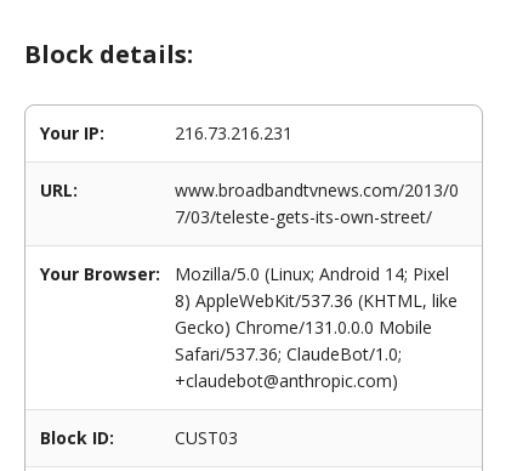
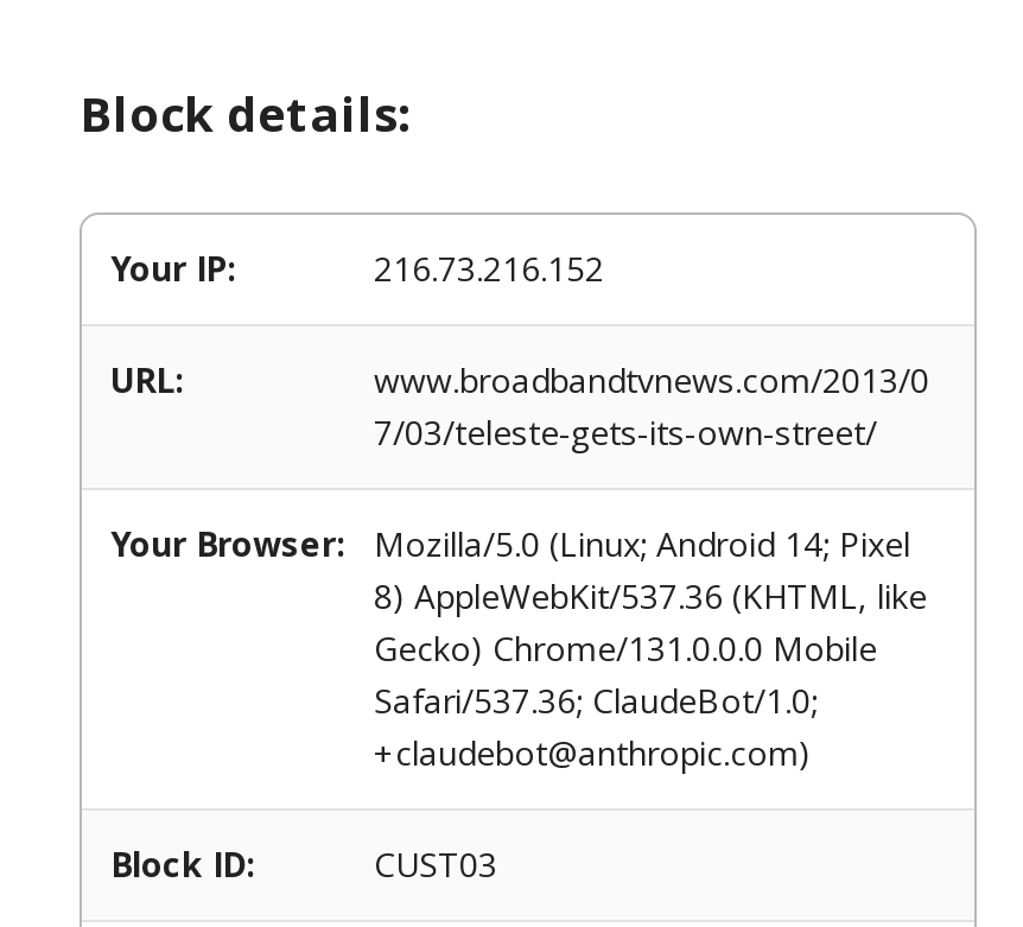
[175,121,292,144] 216.73.216.231 -> [374,246,604,291] 216.73.216.152

